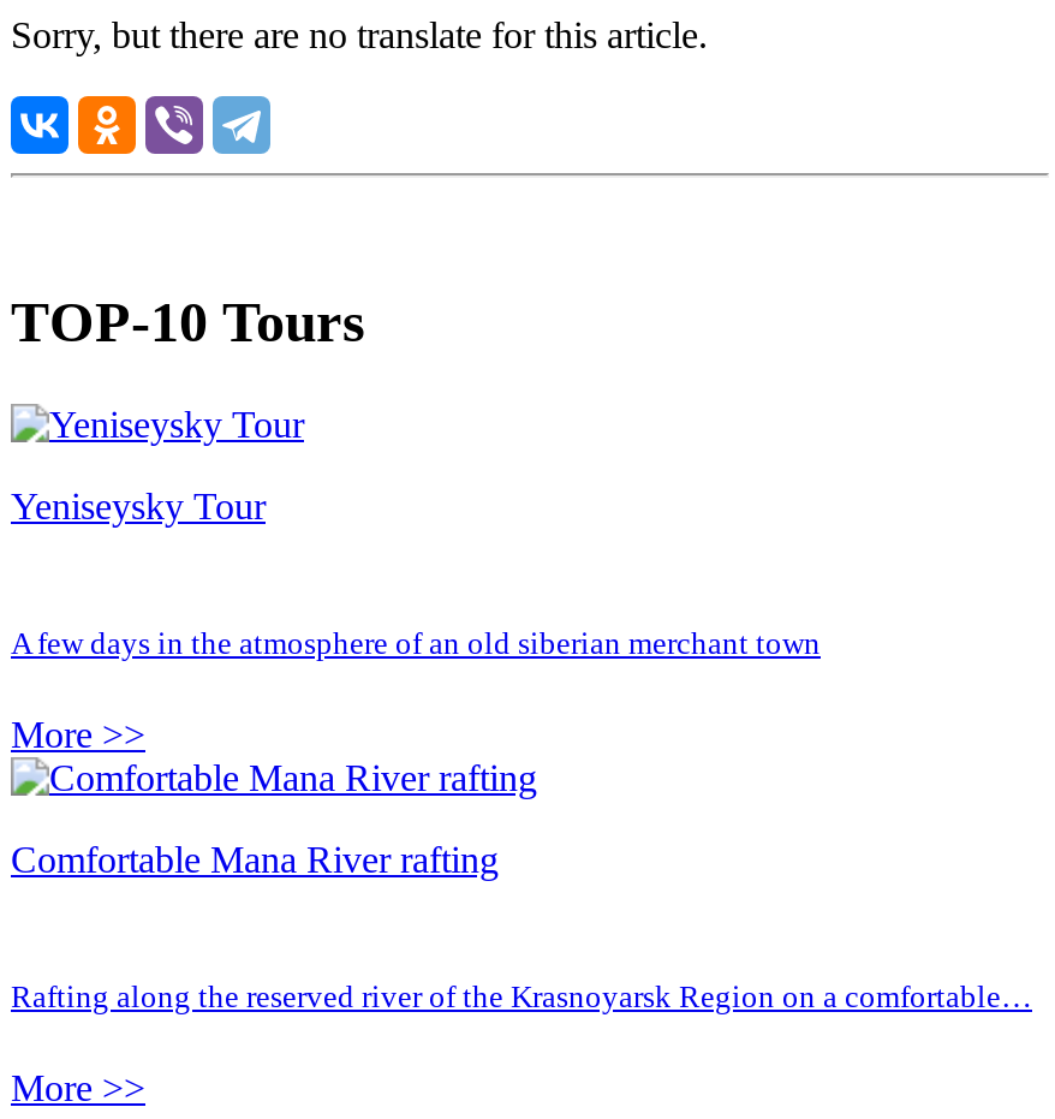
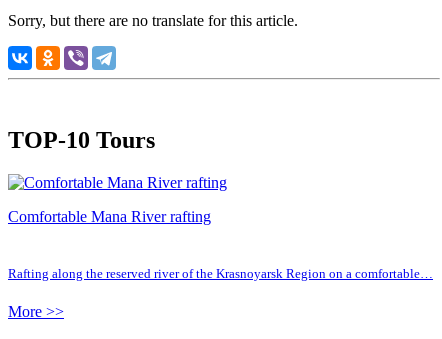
[11,485,821,754] Yeniseysky Tour | A few days in the atmosphere of an old siberian merchant town | More >> -> none

